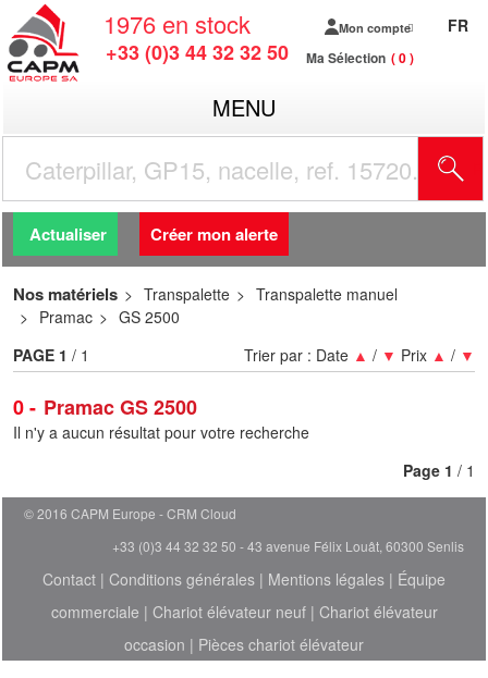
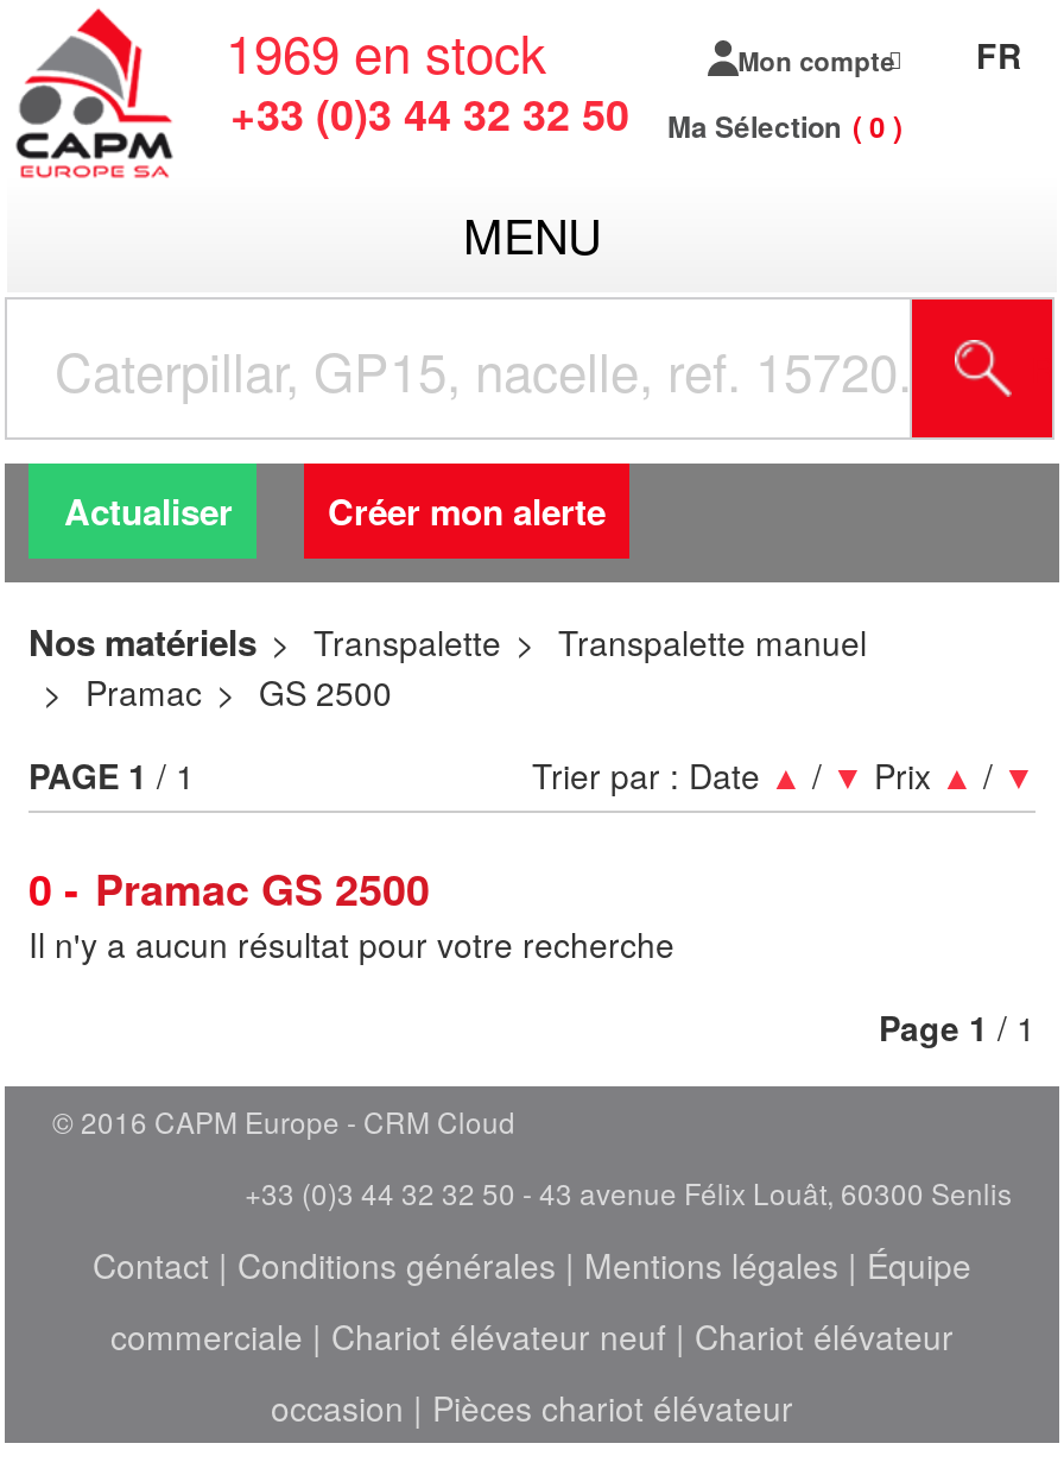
[103,7,251,40] 1976 en stock -> [226,14,546,88] 1969 en stock

